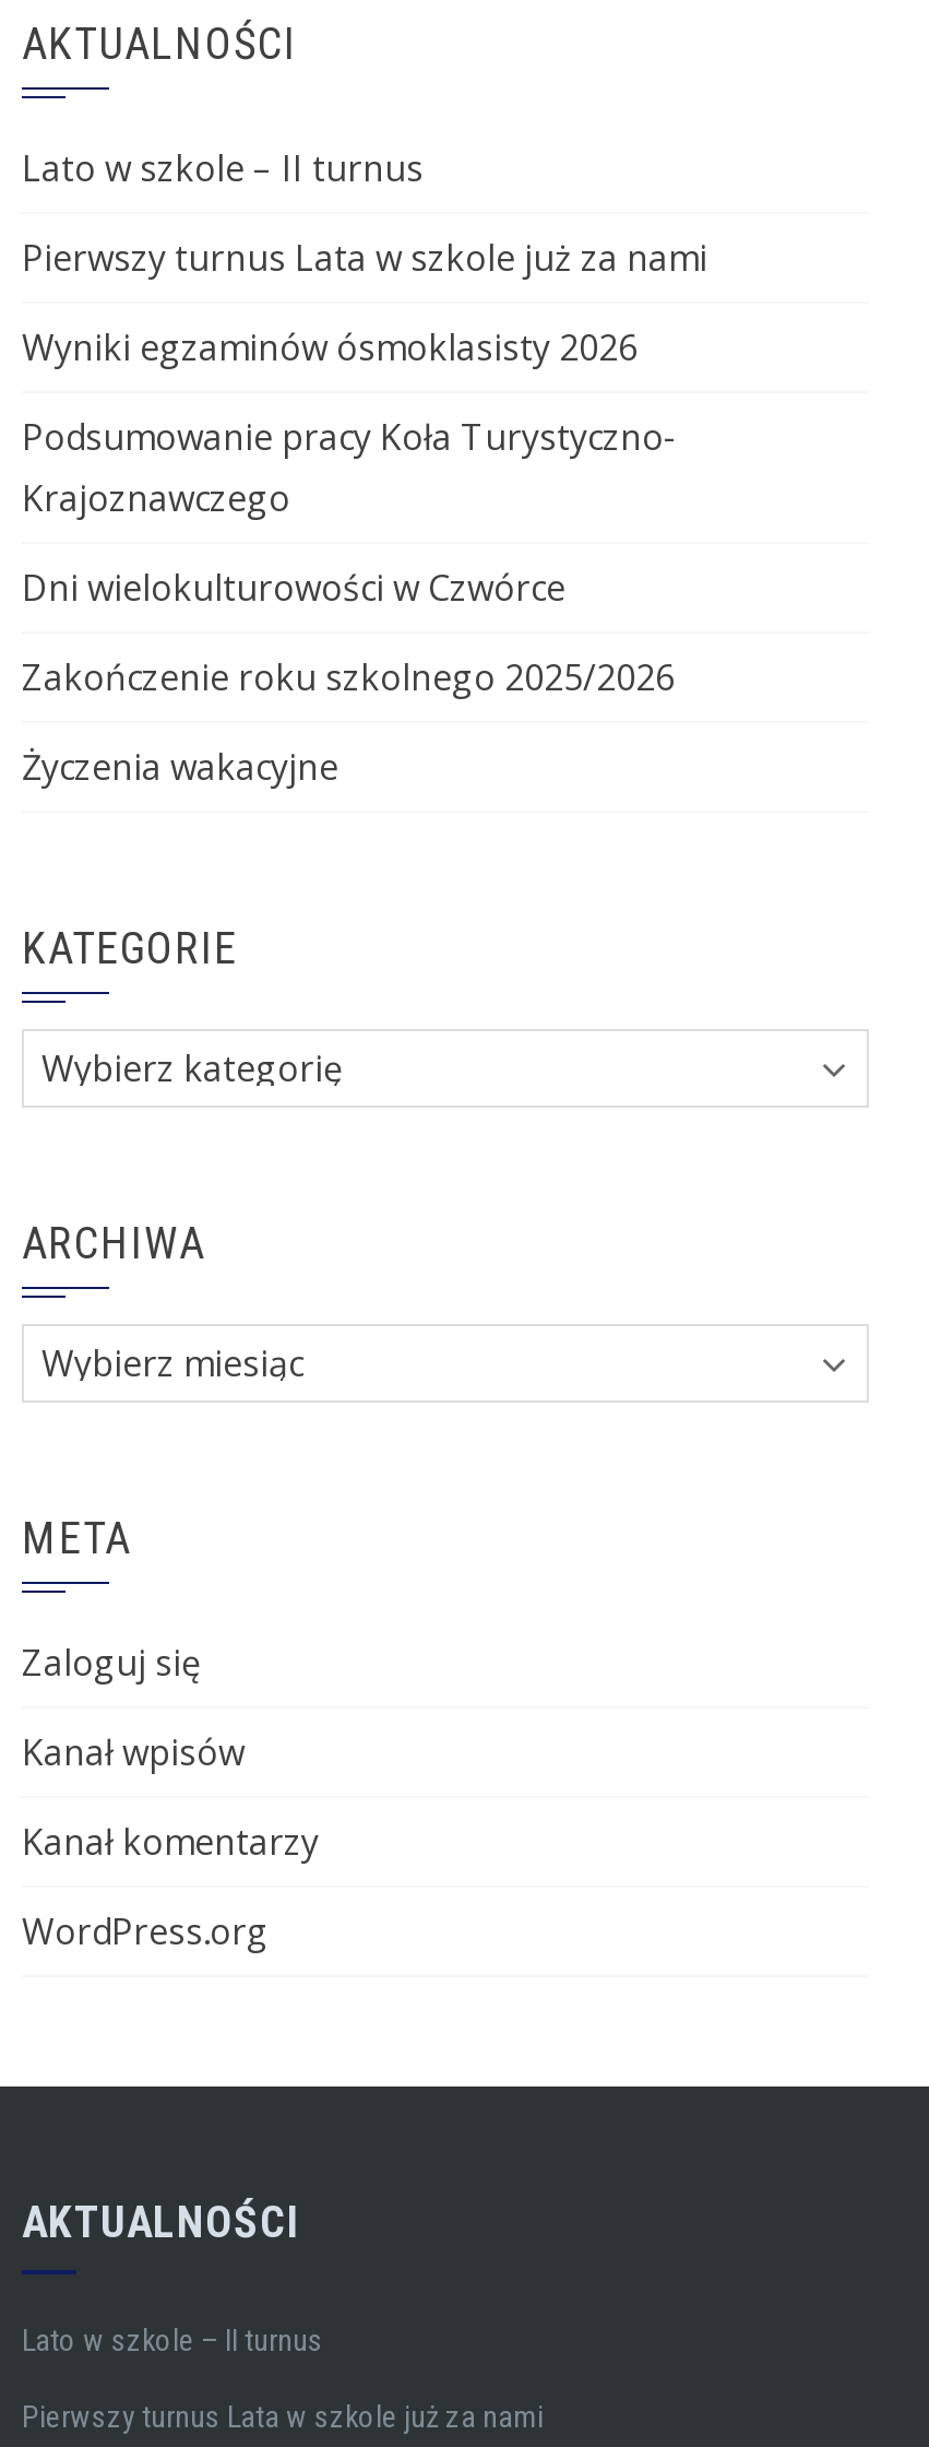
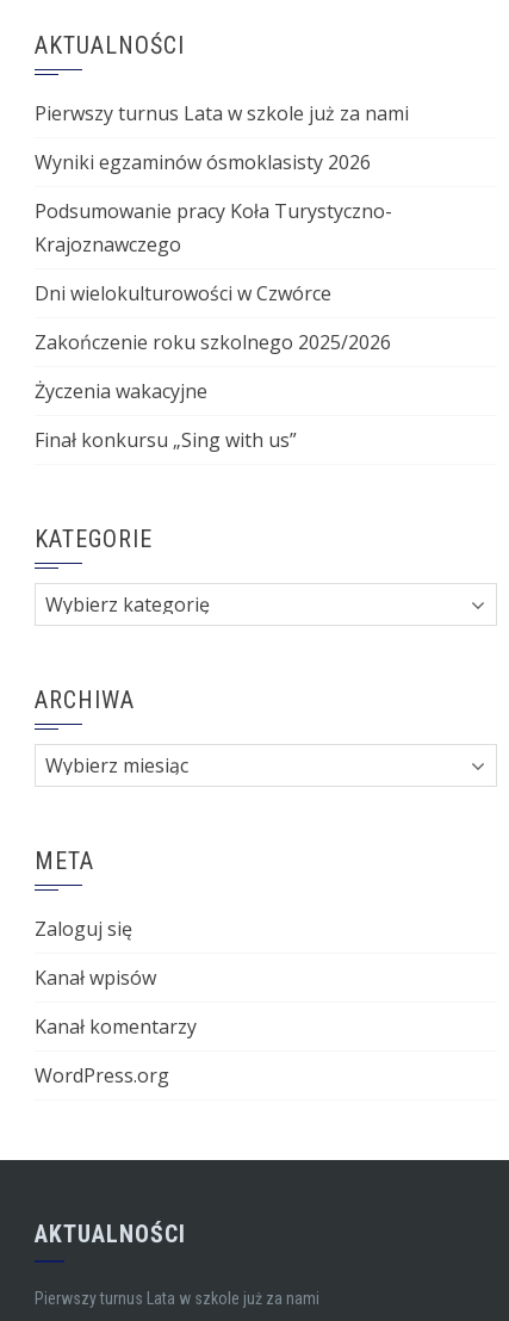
[22,144,424,192] Lato w szkole – II turnus -> none
none -> [35,427,297,453] Finał konkursu „Sing with us”
[22,2322,323,2357] Lato w szkole – II turnus -> none

